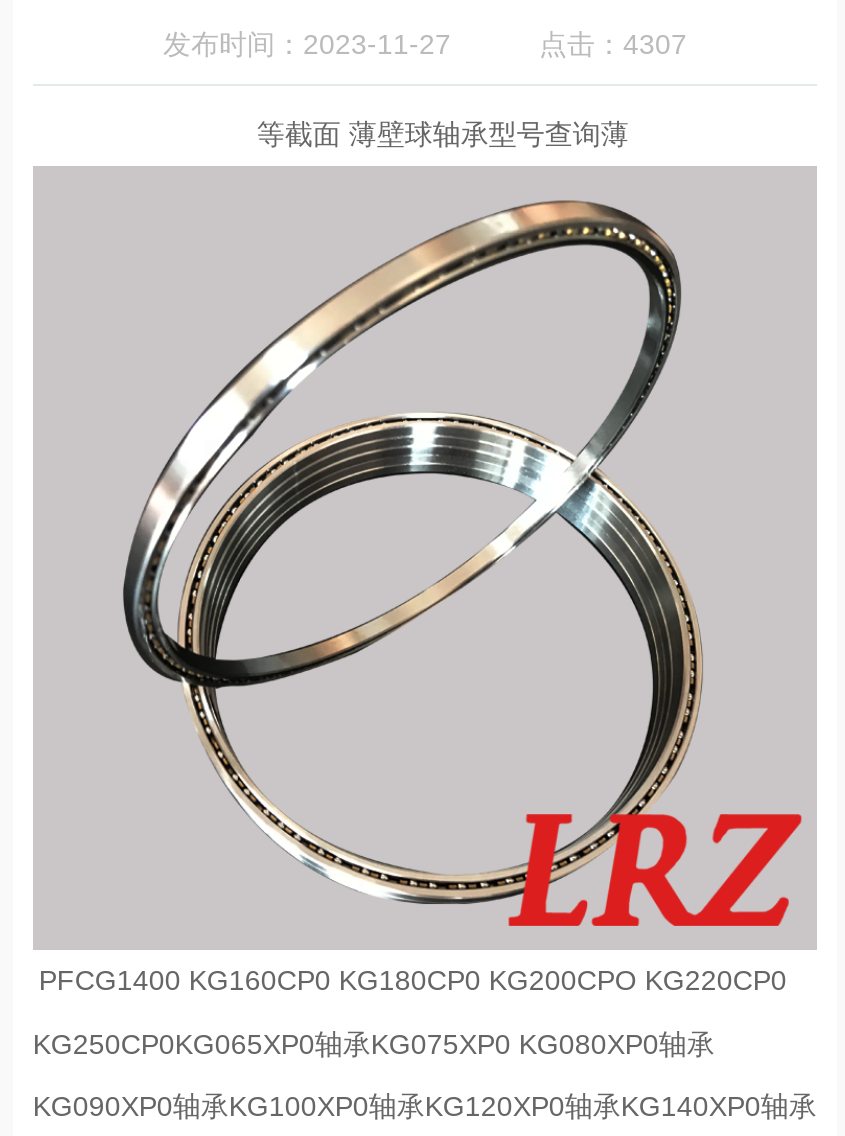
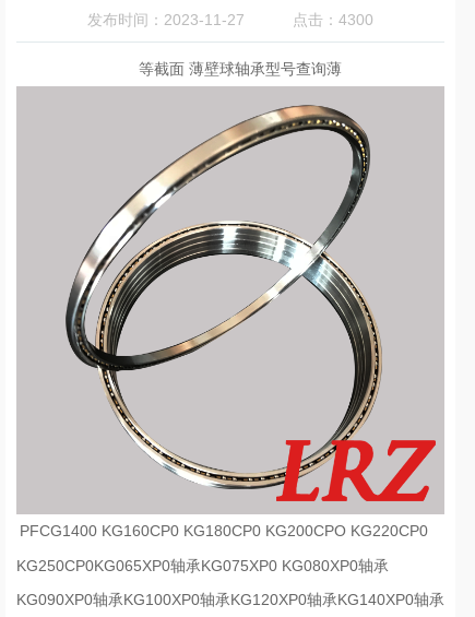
[539,28,687,60] 点击：4307 -> [293,11,373,28] 点击：4300

